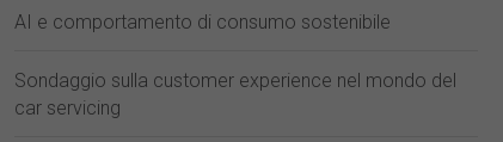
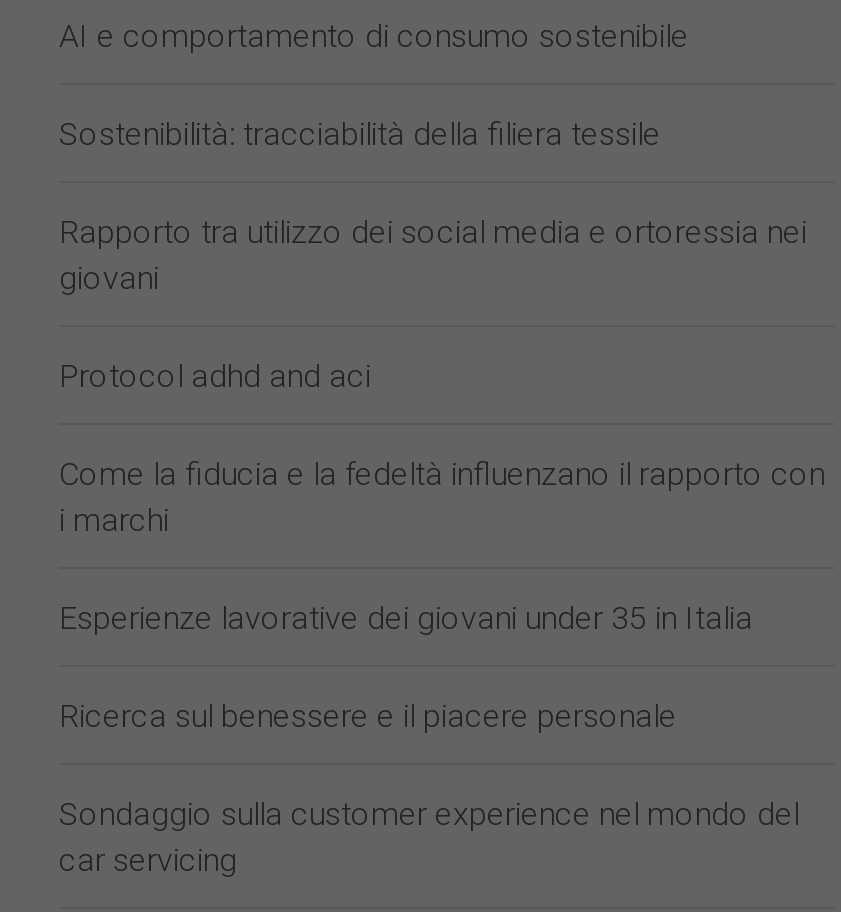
none -> [59,115,825,735] Sostenibilità: tracciabilità della filiera tessile | Rapporto tra utilizzo dei social media e ortoressia nei | giovani | Protocol adhd and aci | Come la fiducia e la fedeltà influenzano il rapporto con | i marchi | Esperienze lavorative dei giovani under 35 in Italia | Ricerca sul benessere e il piacere personale

